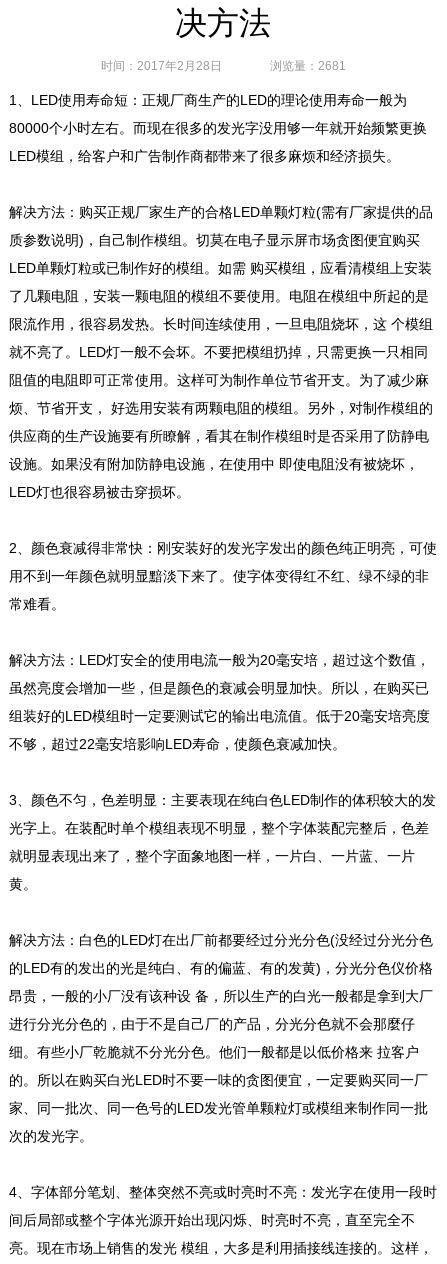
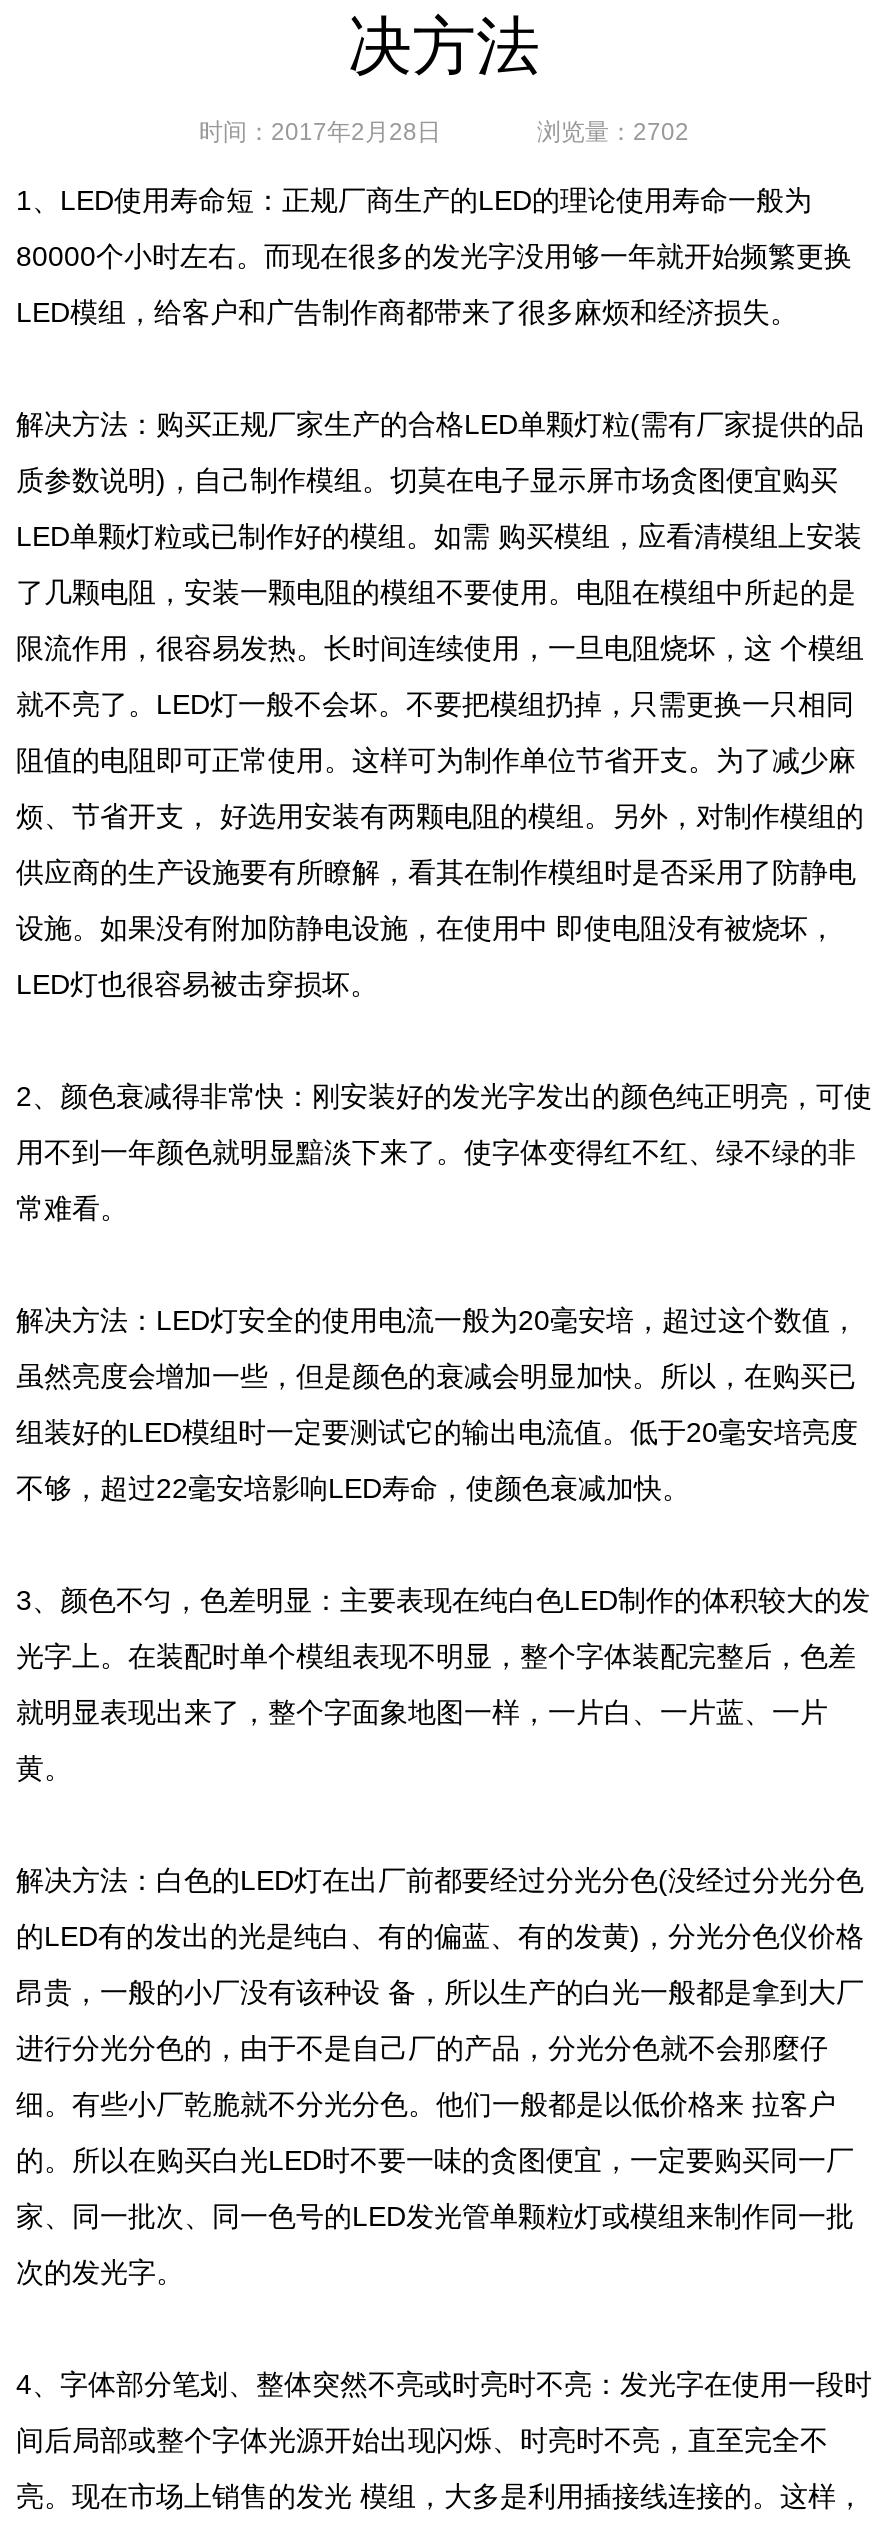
[100,59,345,73] 时间：2017年2月28日浏览量：2681 -> [199,119,689,147] 时间：2017年2月28日浏览量：2702

